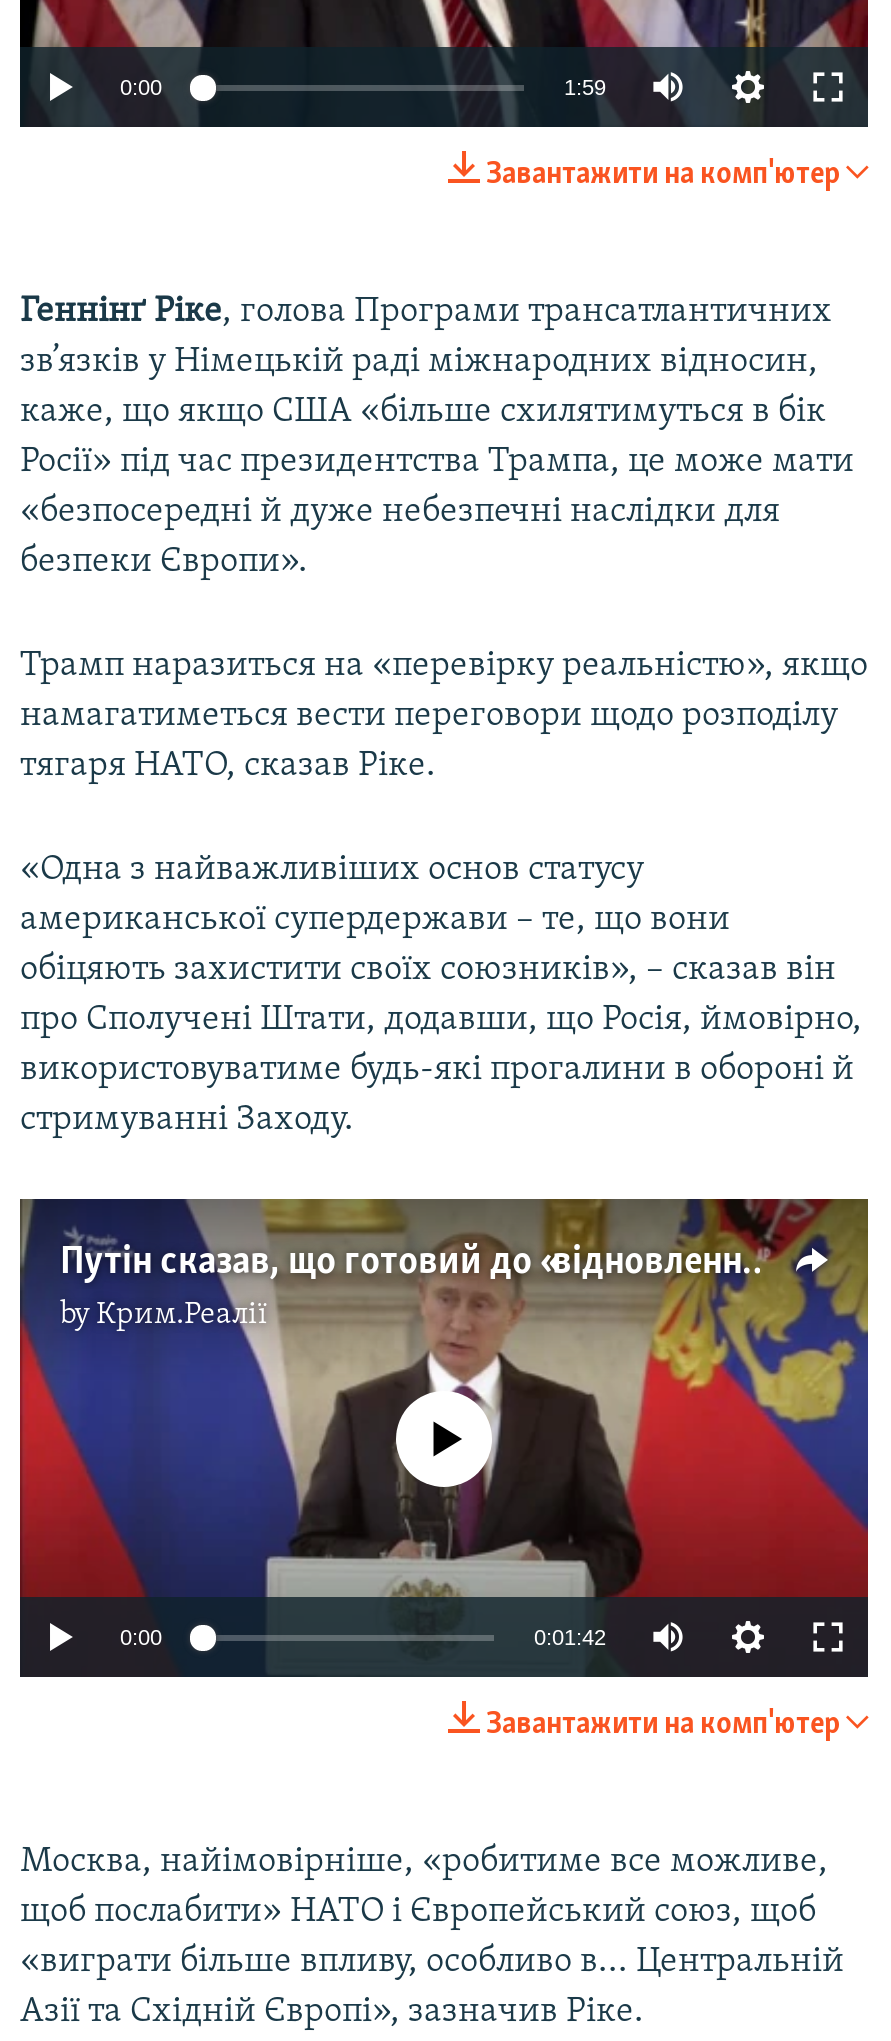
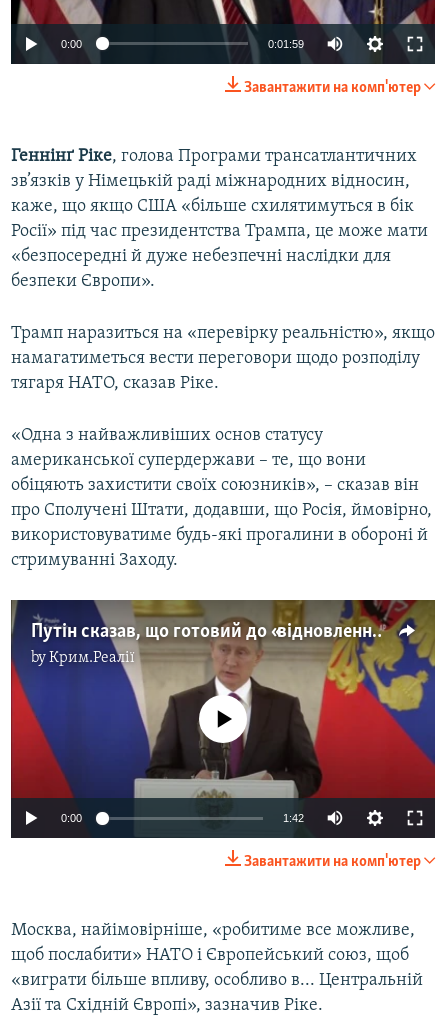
[564,75,606,99] 1:59 -> [268,38,304,50] 0:01:59
[534,1626,606,1650] 0:01:42 -> [283,812,304,824] 1:42

